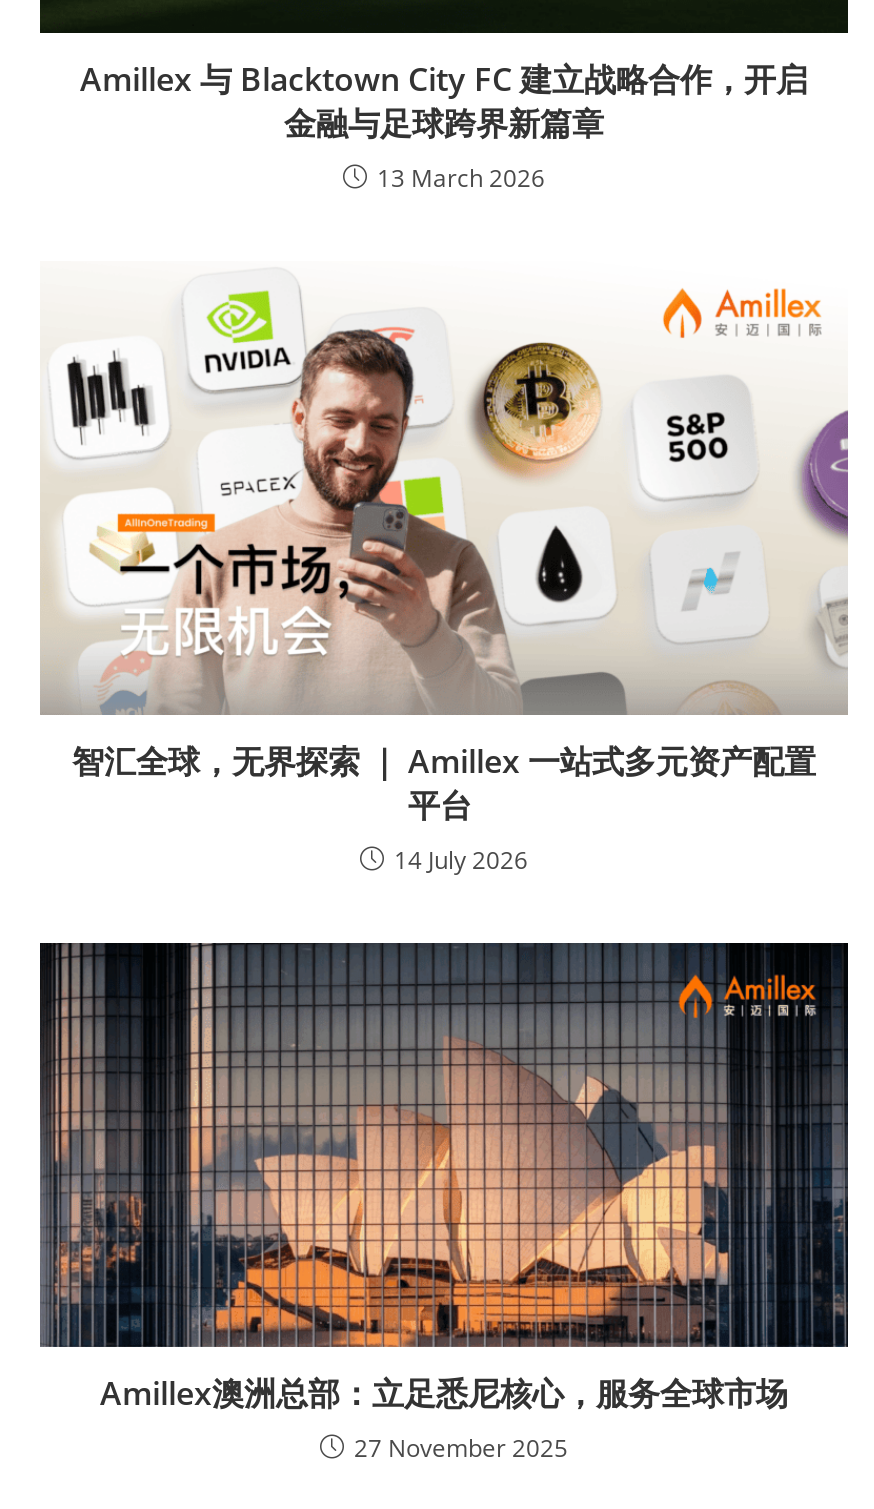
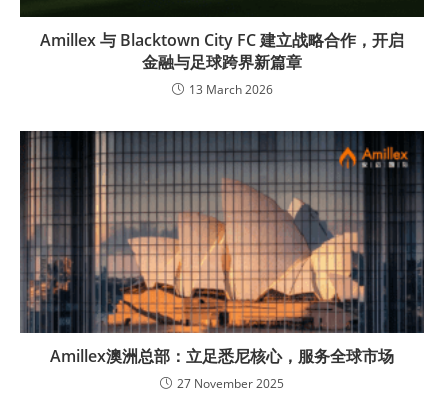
[40,262,850,877] [image] | 智汇全球，无界探索 ｜ Amillex 一站式多元资产配置 | 平台 | 14 July 2026 -> none

